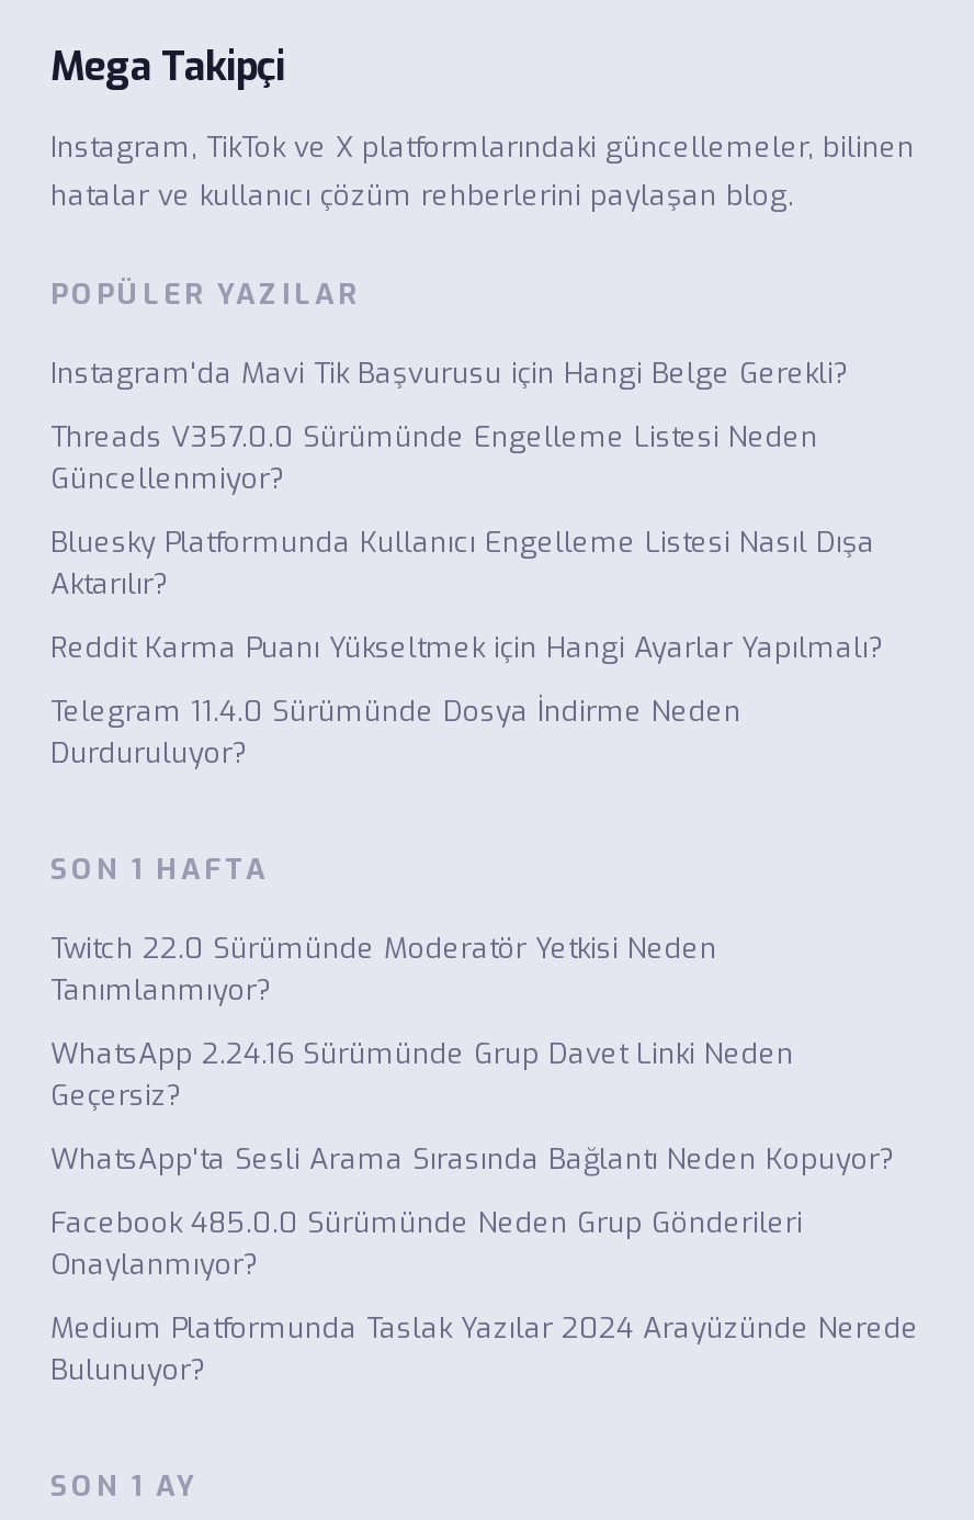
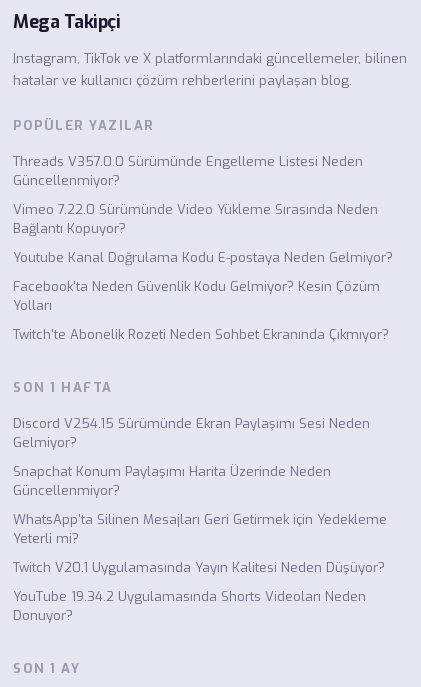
[50,354,849,392] Instagram'da Mavi Tik Başvurusu için Hangi Belge Gerekli? -> none
moved [50,418,818,497] -> [13,153,363,189]: Threads V357.0.0 Sürümünde Engelleme Listesi Neden | Güncellenmiyor?
[50,523,884,772] Bluesky Platformunda Kullanıcı Engelleme Listesi Nasıl Dışa | Aktarılır? | Reddit Karma Puanı Yükseltmek için Hangi Ayarlar Yapılmalı? | Telegram 11.4.0 Sürümünde Dosya İndirme Neden | Durduruluyor? -> [13,201,393,343] Vimeo 7.22.0 Sürümünde Video Yükleme Sırasında Neden | Bağlantı Kopuyor? | Youtube Kanal Doğrulama Kodu E-postaya Neden Gelmiyor? | Facebook'ta Neden Güvenlik Kodu Gelmiyor? Kesin Çözüm | Yolları | Twitch'te Abonelik Rozeti Neden Sohbet Ekranında Çıkmıyor?
[50,930,717,1009] Twitch 22.0 Sürümünde Moderatör Yetkisi Neden | Tanımlanmıyor? -> [13,415,370,451] Discord V254.15 Sürümünde Ekran Paylaşımı Sesi Neden | Gelmiyor?
[50,1035,794,1114] WhatsApp 2.24.16 Sürümünde Grup Davet Linki Neden | Geçersiz? -> [13,463,331,499] Snapchat Konum Paylaşımı Harita Üzerinde Neden | Güncellenmiyor?
[50,1140,895,1178] WhatsApp'ta Sesli Arama Sırasında Bağlantı Neden Kopuyor? -> [13,511,387,547] WhatsApp'ta Silinen Mesajları Geri Getirmek için Yedekleme | Yeterli mi?
[50,1204,803,1283] Facebook 485.0.0 Sürümünde Neden Grup Gönderileri | Onaylanmıyor? -> [13,559,385,576] Twitch V20.1 Uygulamasında Yayın Kalitesi Neden Düşüyor?
[50,1309,919,1388] Medium Platformunda Taslak Yazılar 2024 Arayüzünde Nerede | Bulunuyor? -> [13,588,366,624] YouTube 19.34.2 Uygulamasında Shorts Videoları Neden | Donuyor?

